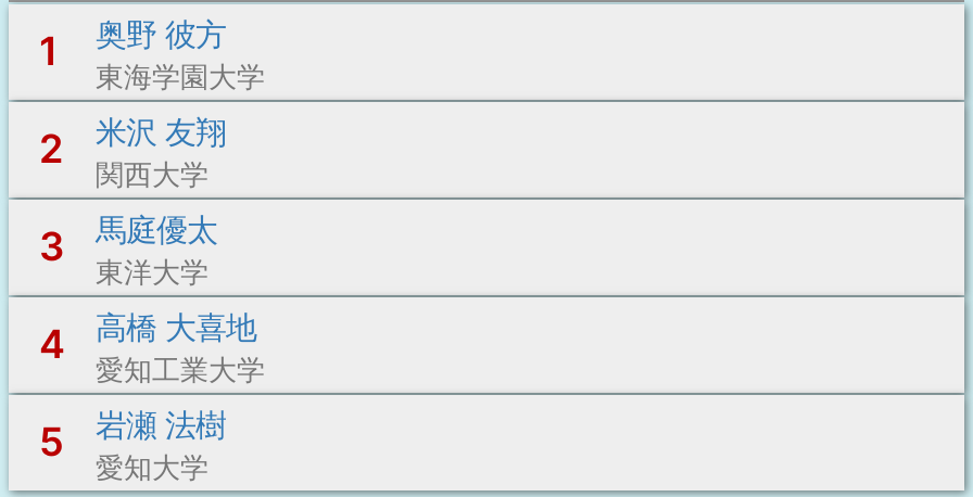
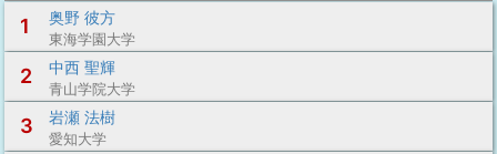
[96,113,226,191] 米沢 友翔 | 関西大学 -> [49,58,135,97] 中西 聖輝 | 青山学院大学
[39,211,265,464] 馬庭優太 | 東洋大学 | 4 | 高橋 大喜地 | 愛知工業大学 | 5 -> none

